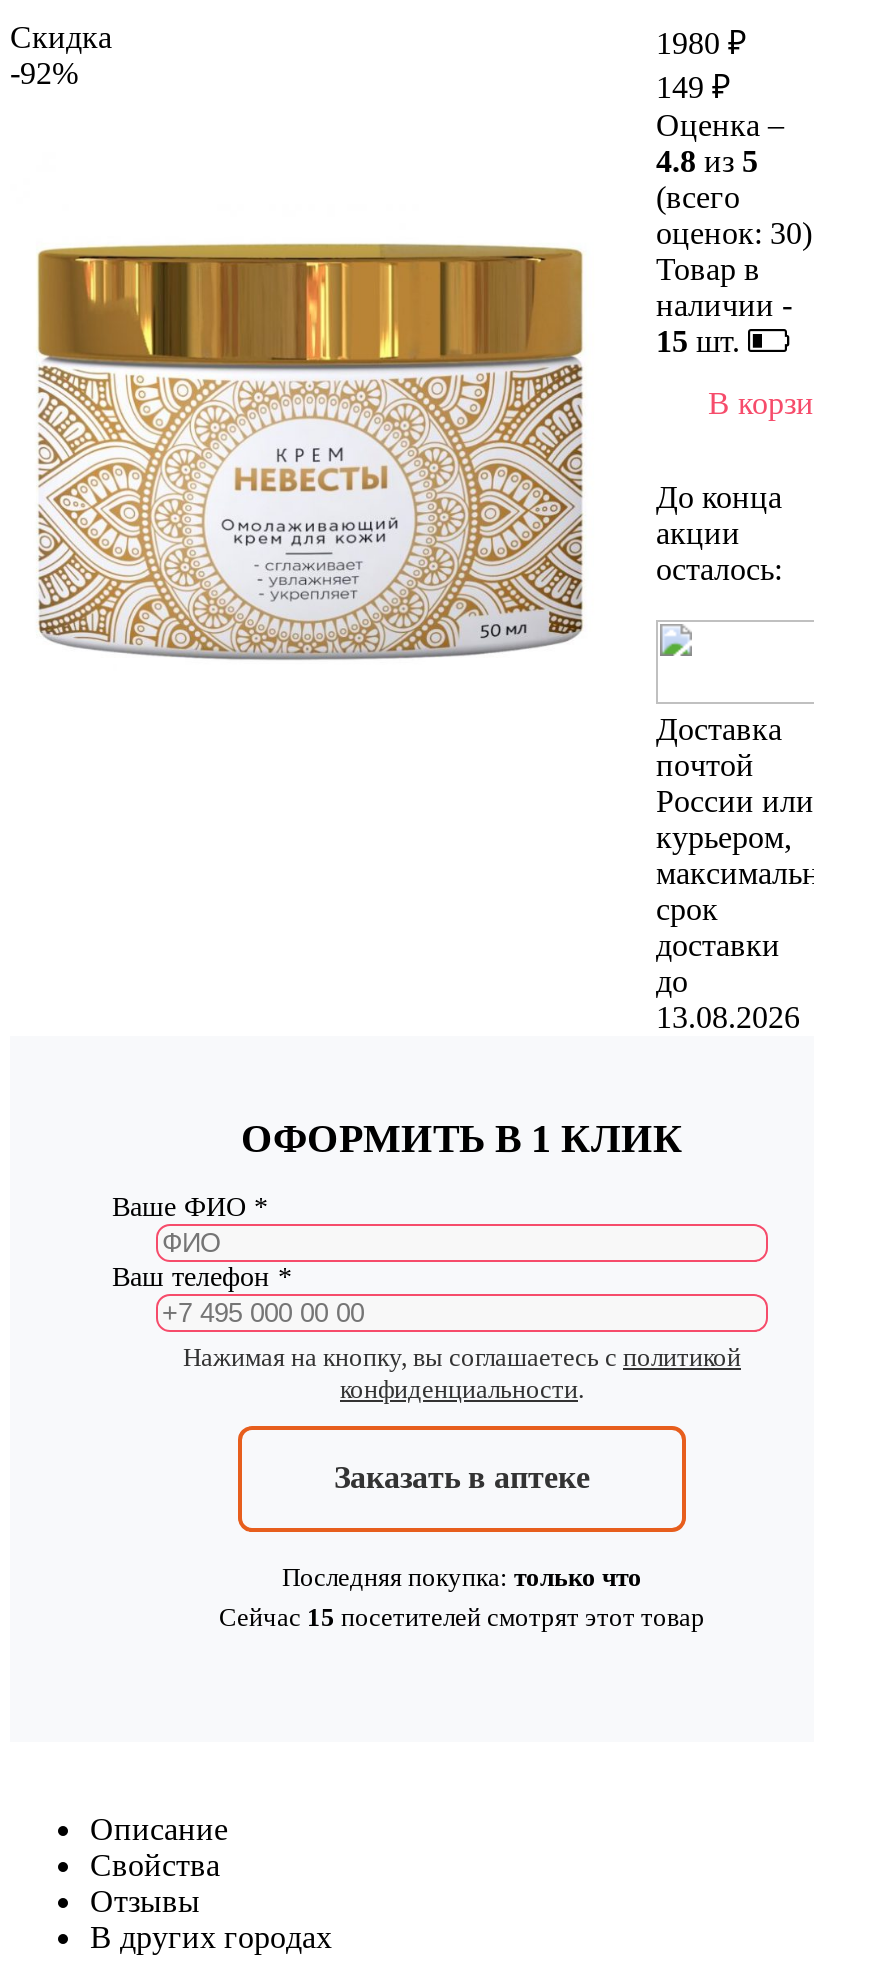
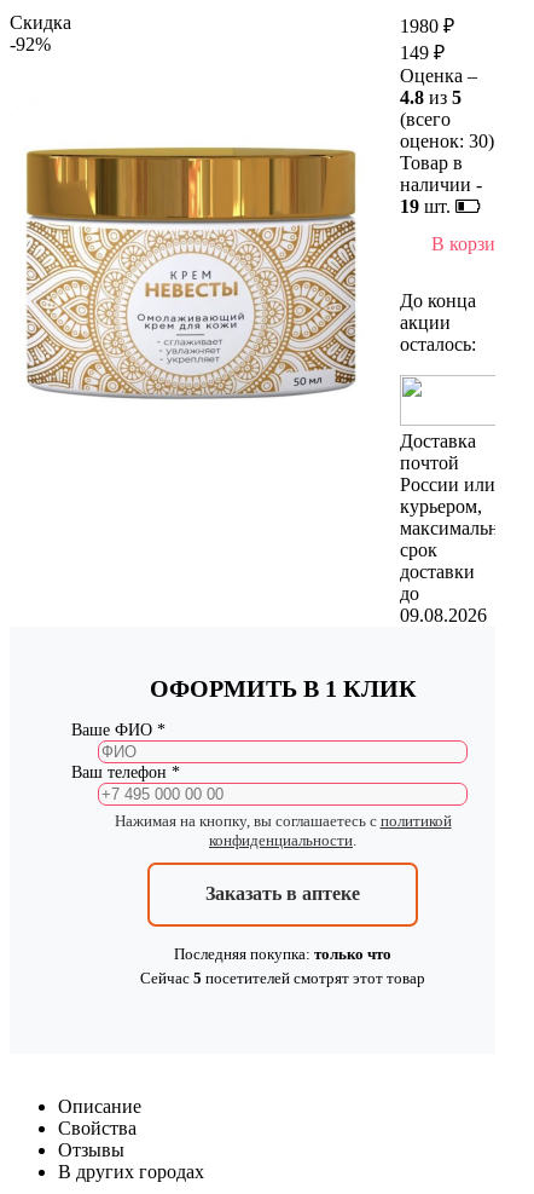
[656,324,748,358] 15 шт. -> [400,196,455,216] 19 шт.
[656,1000,800,1034] 13.08.2026 -> [400,605,487,625] 09.08.2026
[219,1602,705,1632] Сейчас 15 посетителей смотрят этот товар -> [140,969,425,987] Сейчас 5 посетителей смотрят этот товар

